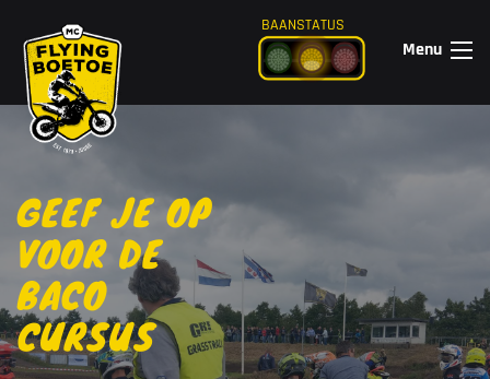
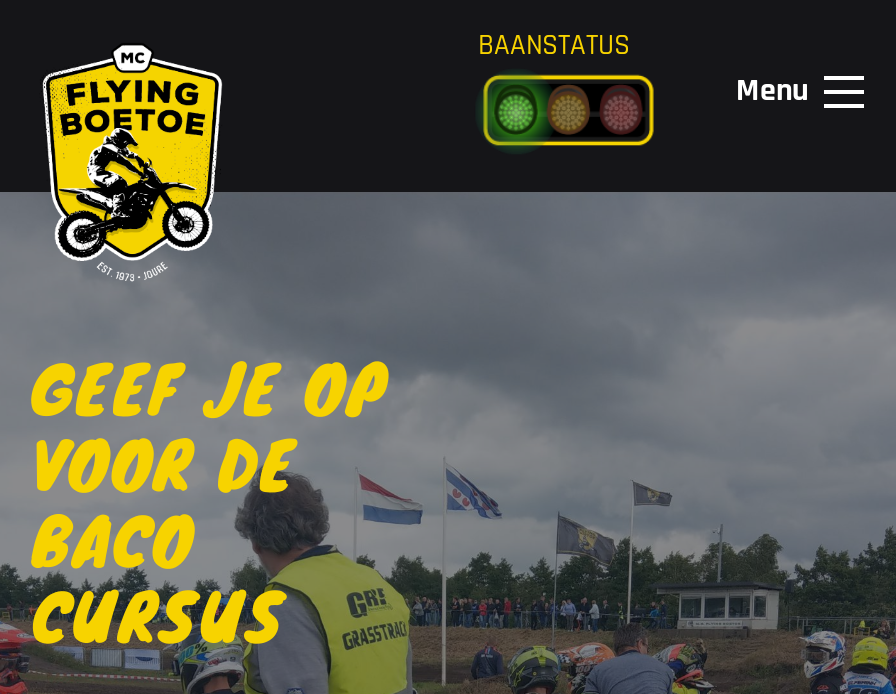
[257,35,366,82] [image] -> [472,66,668,148] [image]

